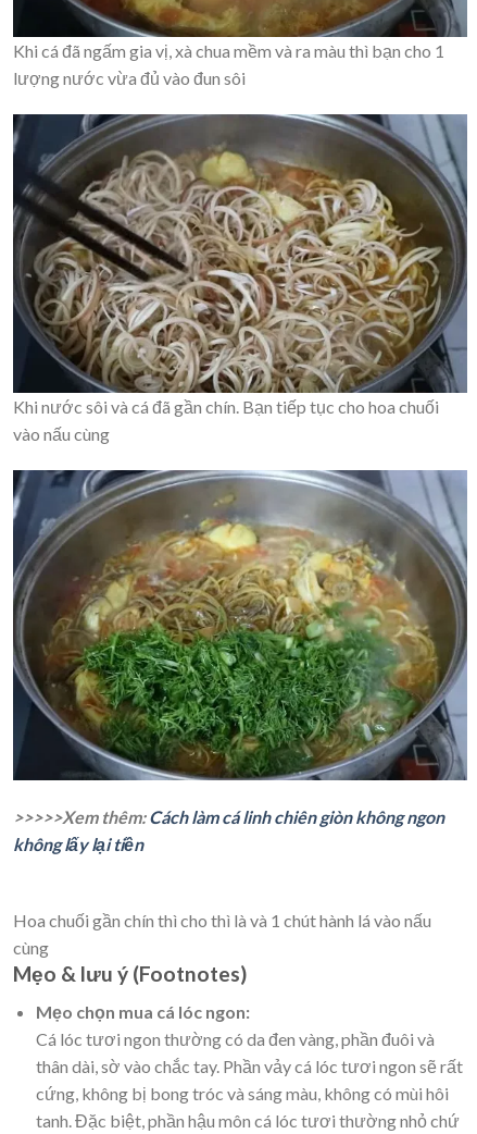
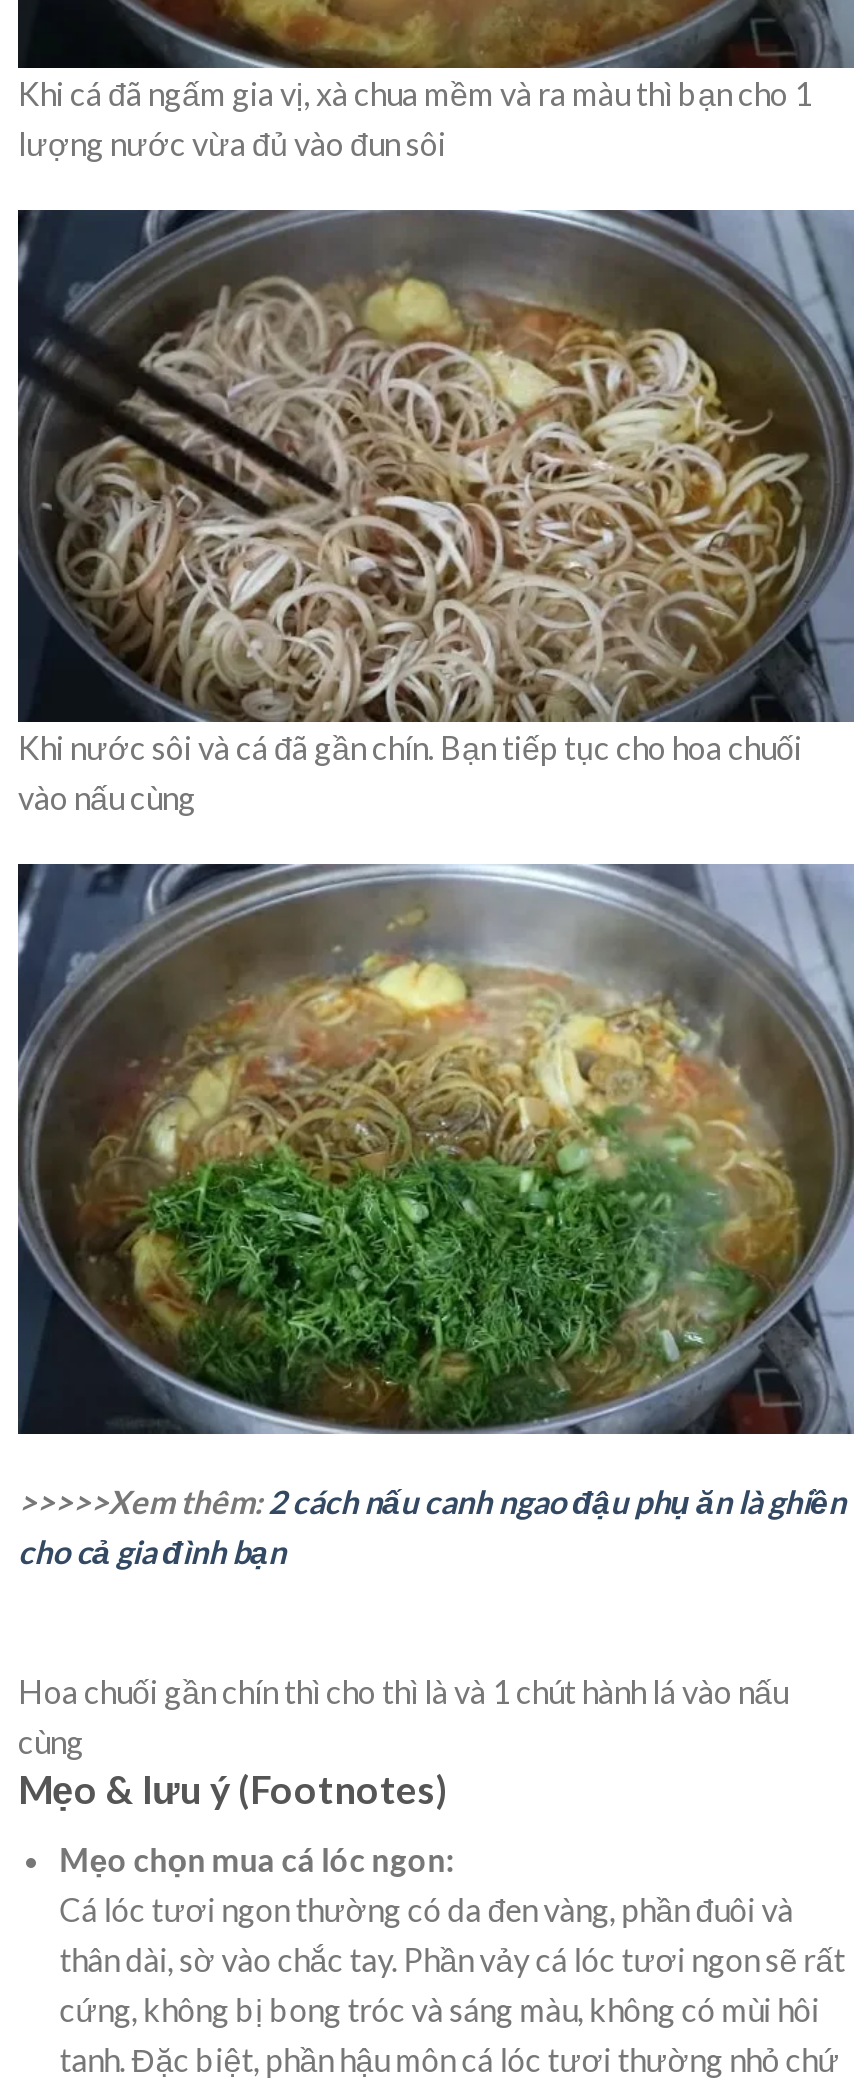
[13,806,444,854] >>>>>Xem thêm: Cách làm cá linh chiên giòn không ngon | không lấy lại tiền -> [18,1481,846,1569] >>>>>Xem thêm: 2 cách nấu canh ngao đậu phụ ăn là ghiền | cho cả gia đình bạn

